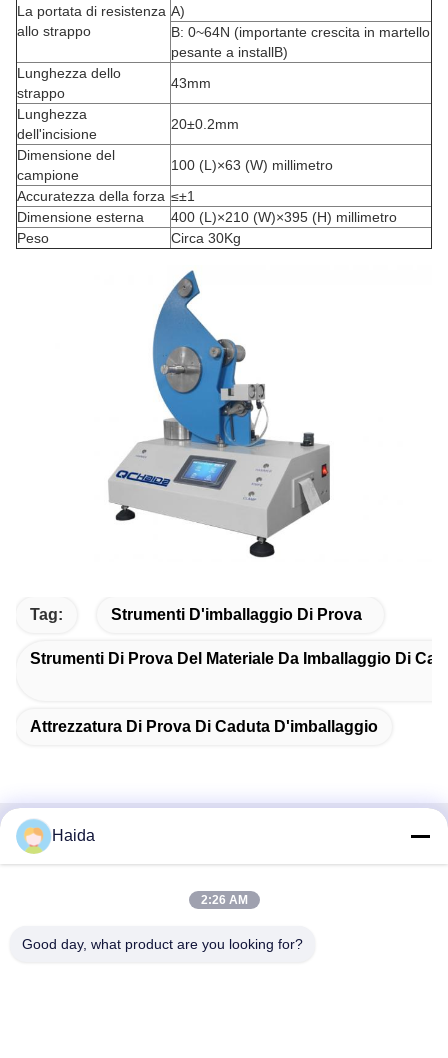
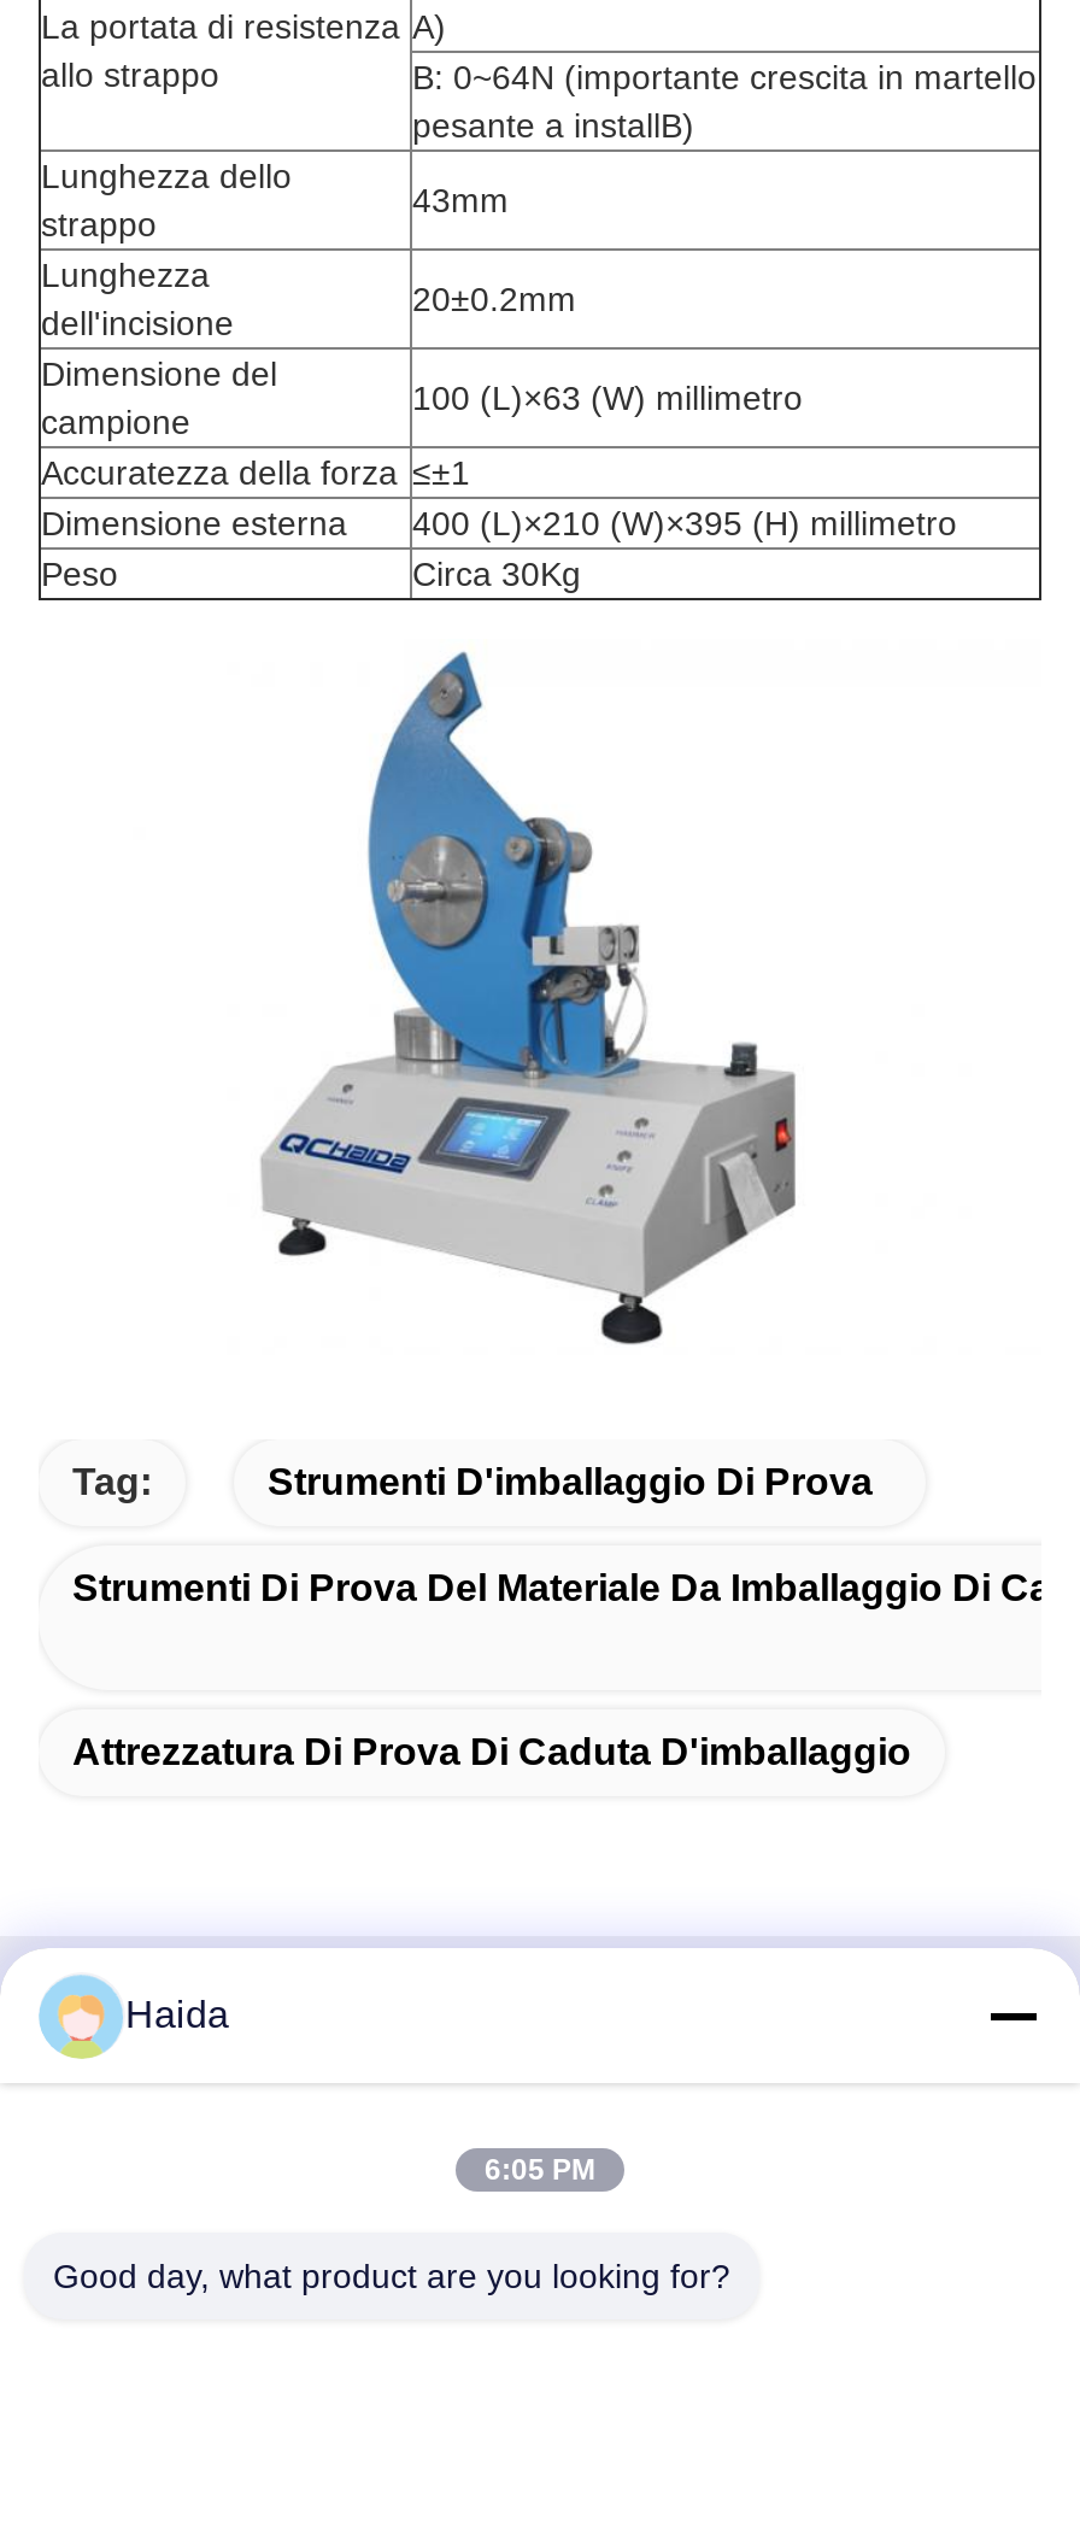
[200,893,247,907] 2:26 AM -> [485,2153,595,2187] 6:05 PM

